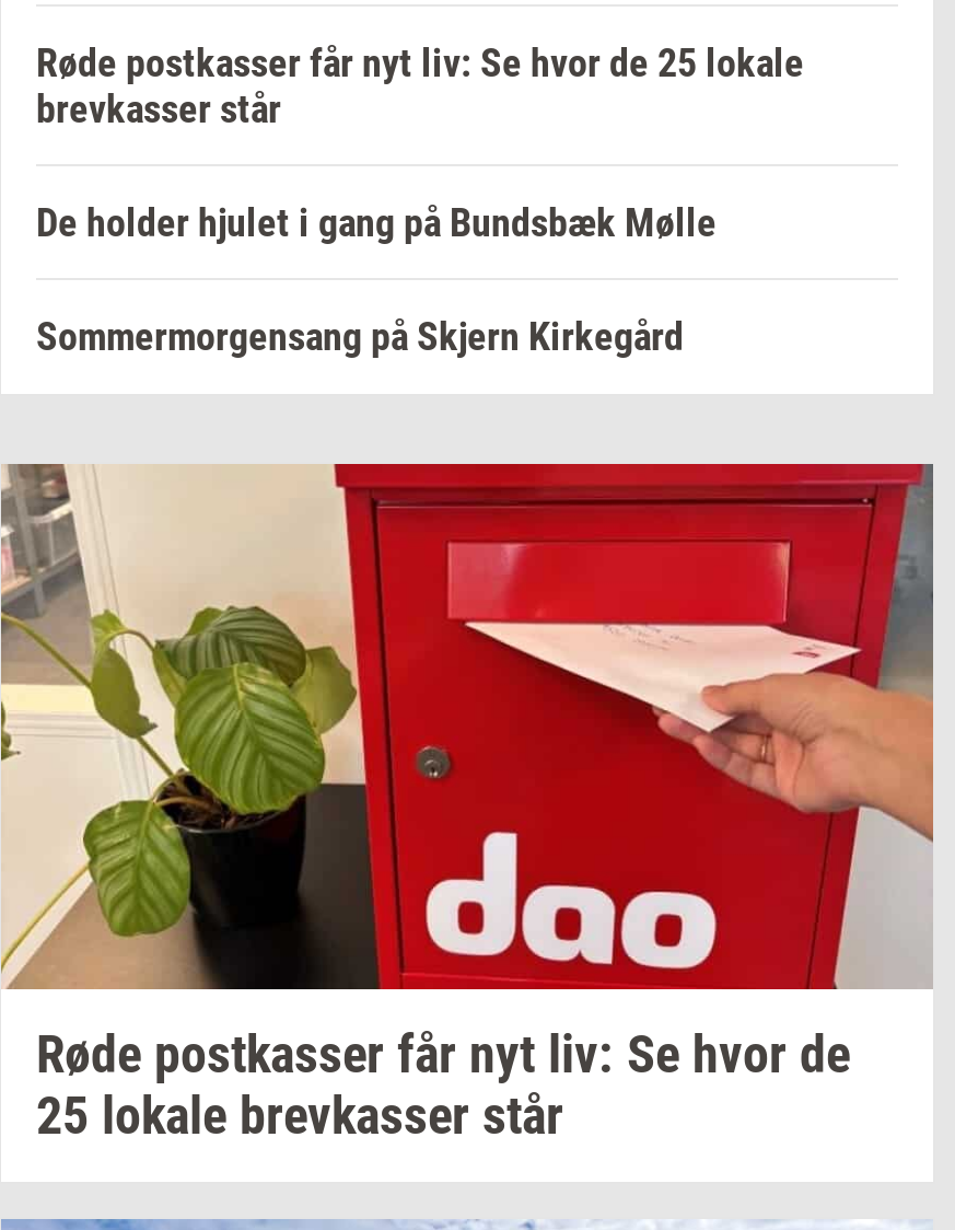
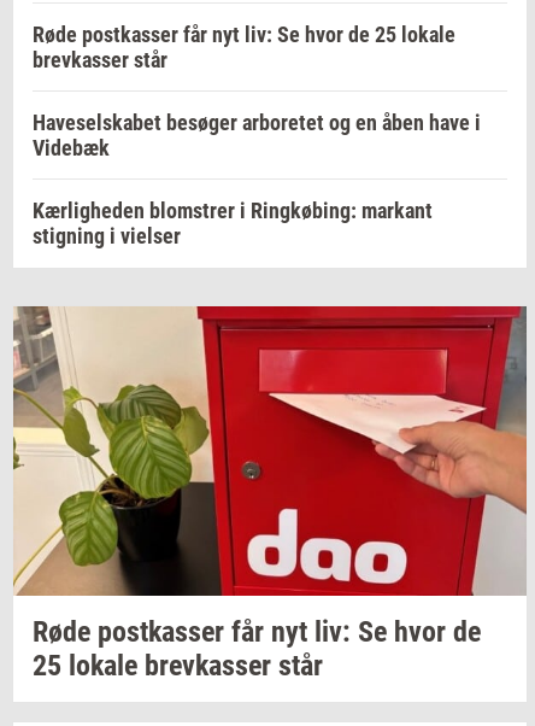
[36,199,717,245] De holder hjulet i gang på Bundsbæk Mølle -> [33,110,481,160] Haveselskabet besøger arboretet og en åben have i | Videbæk
[36,313,684,359] Sommermorgensang på Skjern Kirkegård -> [33,198,433,248] Kærligheden blomstrer i Ringkøbing: markant | stigning i vielser

